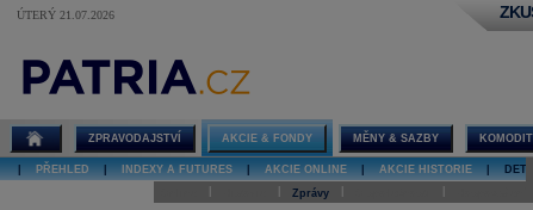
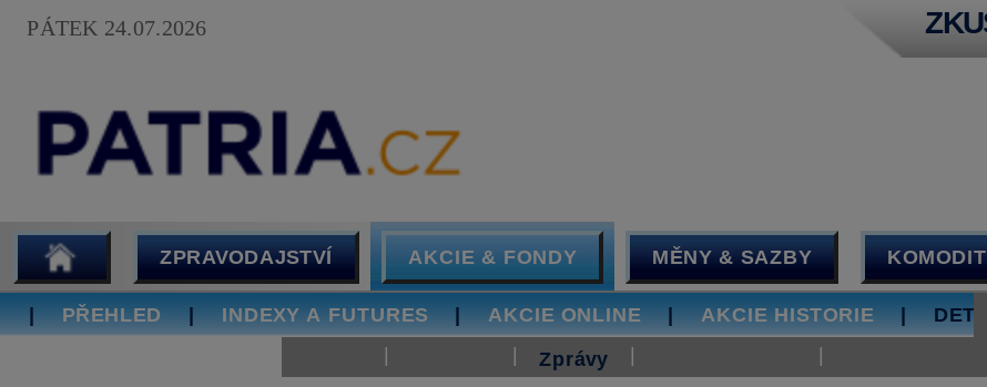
[17,8,114,21] ÚTERÝ 21.07.2026 -> [27,16,206,40] PÁTEK 24.07.2026

